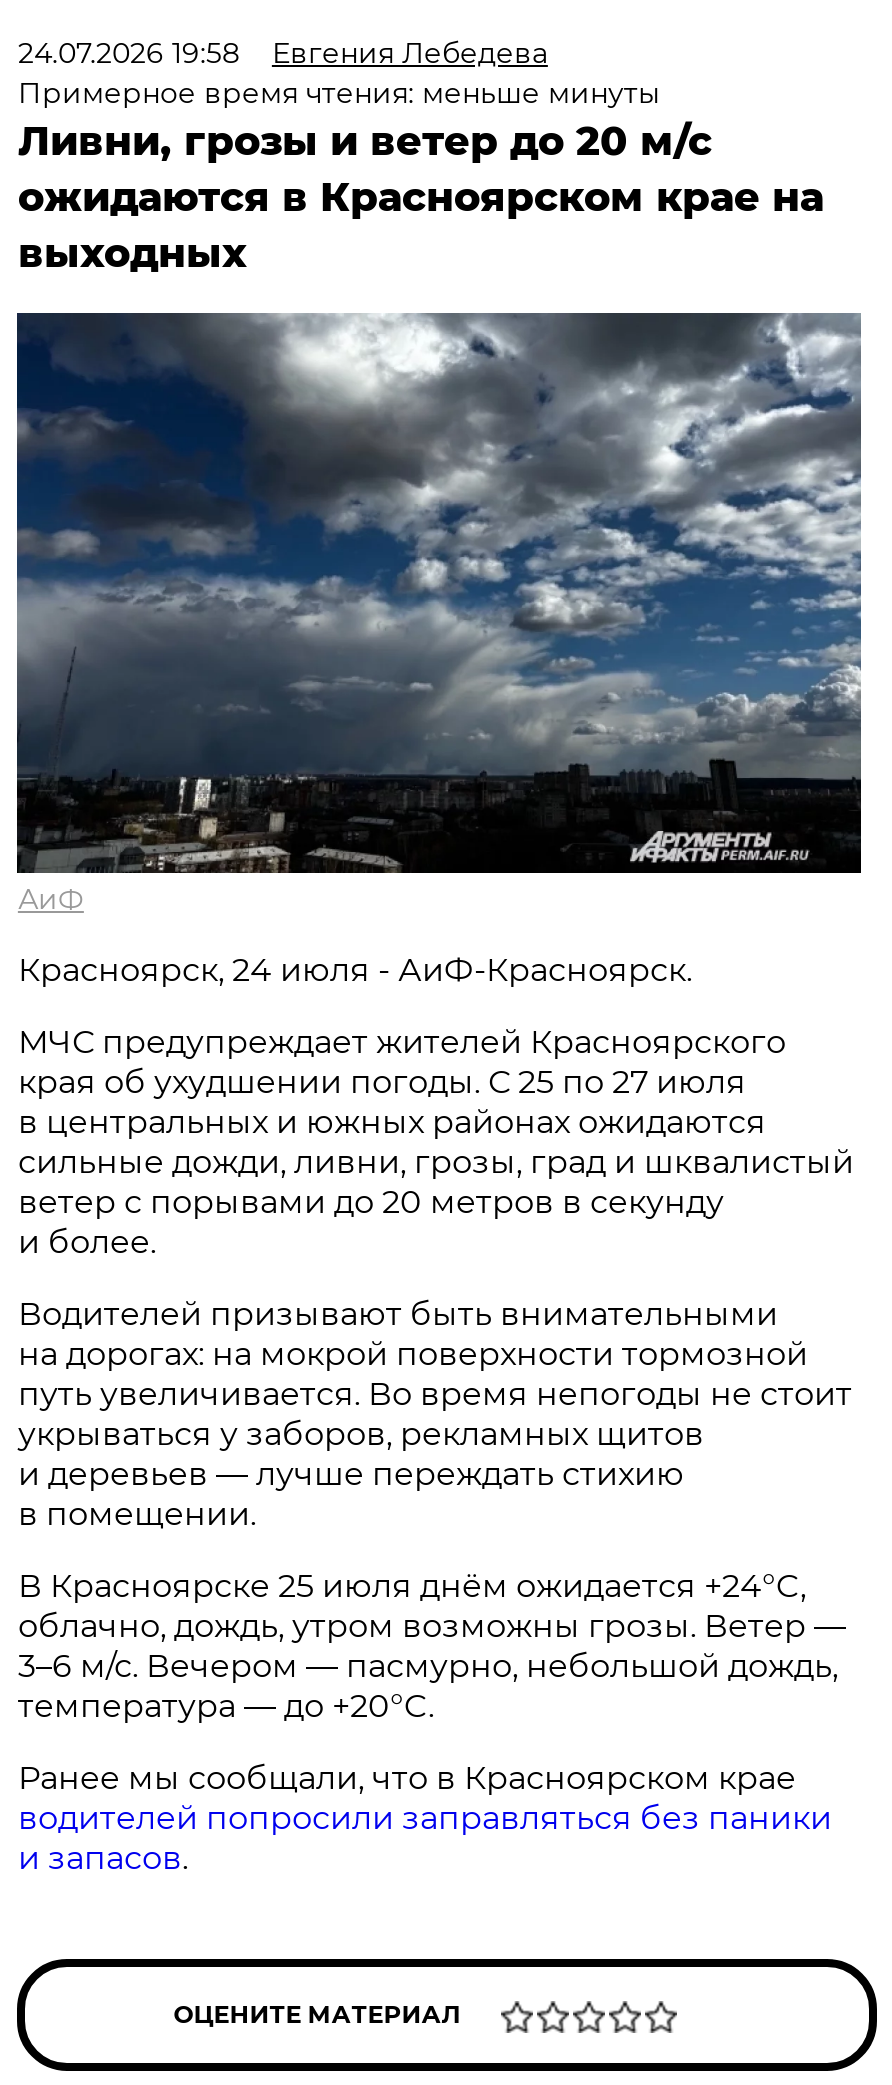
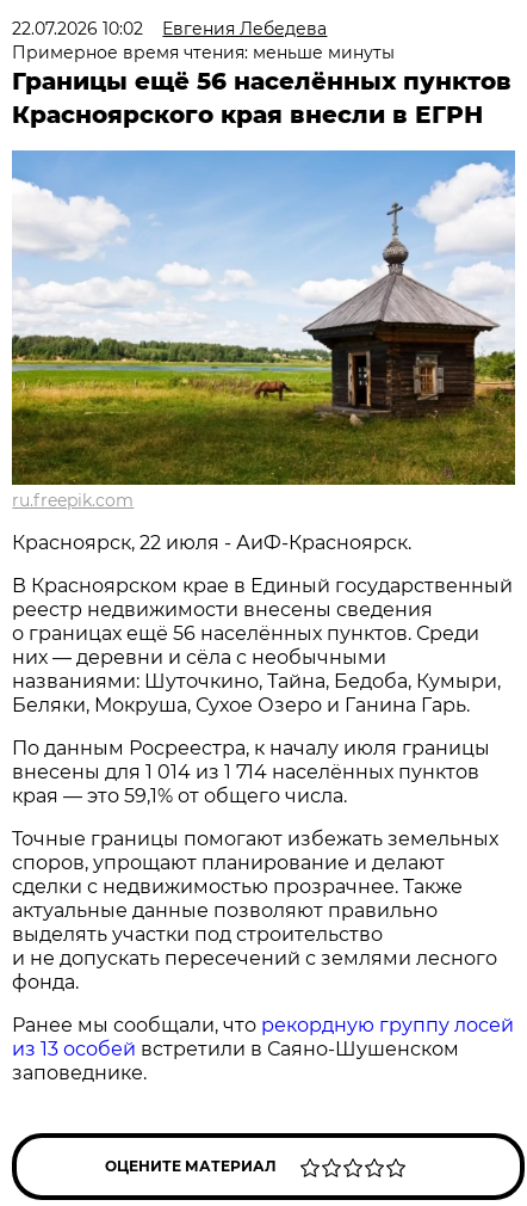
[18,35,548,71] 24.07.2026 19:58 Евгения Лебедева -> [12,18,327,39] 22.07.2026 10:02 Евгения Лебедева
[18,117,824,277] Ливни, грозы и ветер до 20 м/с | ожидаются в Красноярском крае на | выходных -> [12,67,512,129] Границы ещё 56 населённых пунктов | Красноярского края внесли в ЕГРН
[15,311,863,917] [image] | АиФ -> [11,149,516,511] [image] | ru.freepik.com
[18,951,692,989] Красноярск, 24 июля - АиФ-Красноярск. -> [12,531,412,554] Красноярск, 22 июля - АиФ-Красноярск.
[18,1023,854,1261] МЧС предупреждает жителей Красноярского | края об ухудшении погоды. С 25 по 27 июля | в центральных и южных районах ожидаются | сильные дожди, ливни, грозы, град и шквалистый | ветер с порывами до 20 метров в секунду | и более. -> [12,574,513,716] В Красноярском крае в Единый государственный | реестр недвижимости внесены сведения | о границах ещё 56 населённых пунктов. Среди | них — деревни и сёла с необычными | названиями: Шуточкино, Тайна, Бедоба, Кумыри, | Беляки, Мокруша, Сухое Озеро и Ганина Гарь.
[18,1295,852,1533] Водителей призывают быть внимательными | на дорогах: на мокрой поверхности тормозной | путь увеличивается. Во время непогоды не стоит | укрываться у заборов, рекламных щитов | и деревьев — лучше переждать стихию | в помещении. -> [12,737,491,807] По данным Росреестра, к началу июля границы | внесены для 1 014 из 1 714 населённых пунктов | края — это 59,1% от общего числа.
[18,1567,846,1725] В Красноярске 25 июля днём ожидается +24°C, | облачно, дождь, утром возможны грозы. Ветер — | 3–6 м/с. Вечером — пасмурно, небольшой дождь, | температура — до +20°C. -> [12,827,499,993] Точные границы помогают избежать земельных | споров, упрощают планирование и делают | сделки с недвижимостью прозрачнее. Также | актуальные данные позволяют правильно | выделять участки под строительство | и не допускать пересечений с землями лесного | фонда.
[18,1759,832,1877] Ранее мы сообщали, что в Красноярском крае | водителей попросили заправляться без паники | и запасов. -> [12,1014,514,1084] Ранее мы сообщали, что рекордную группу лосей | из 13 особей встретили в Саяно-Шушенском | заповеднике.

